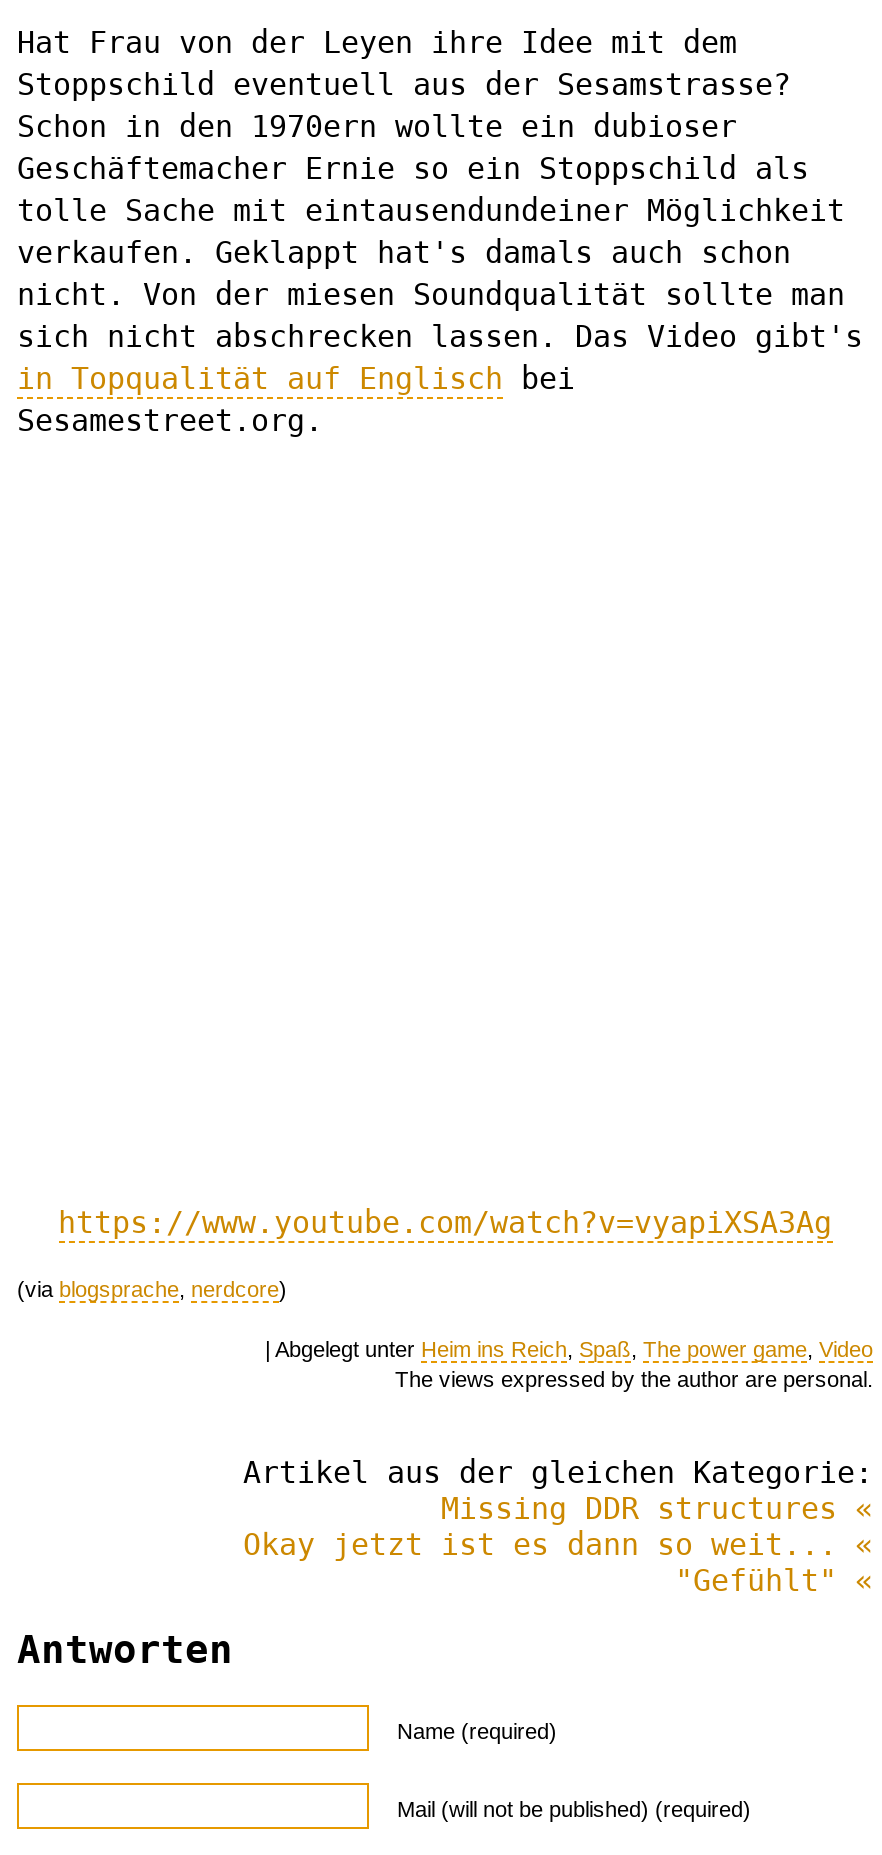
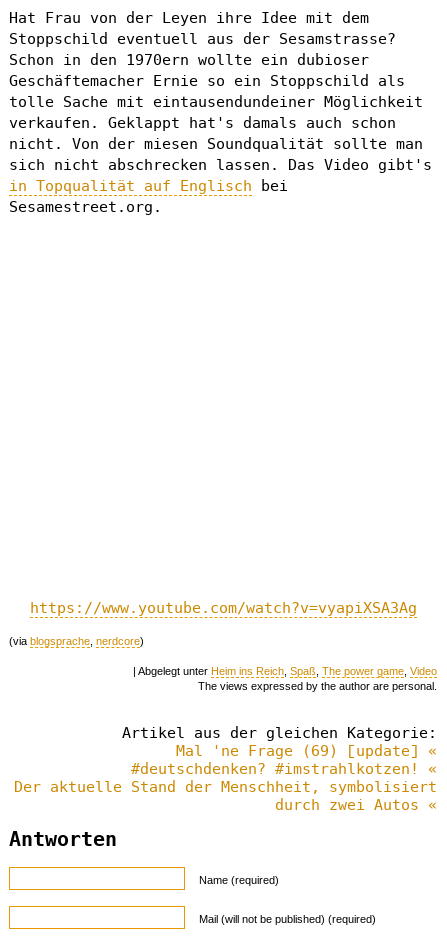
[243,1491,873,1599] Missing DDR structures « | Okay jetzt ist es dann so weit... « | "Gefühlt" « -> [14,742,437,814] Mal 'ne Frage (69) [update] « | #deutschdenken? #imstrahlkotzen! « | Der aktuelle Stand der Menschheit, symbolisiert | durch zwei Autos «

